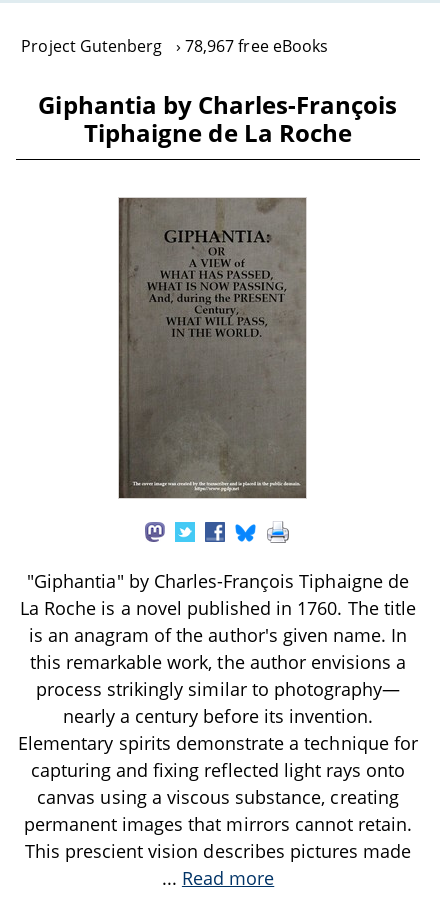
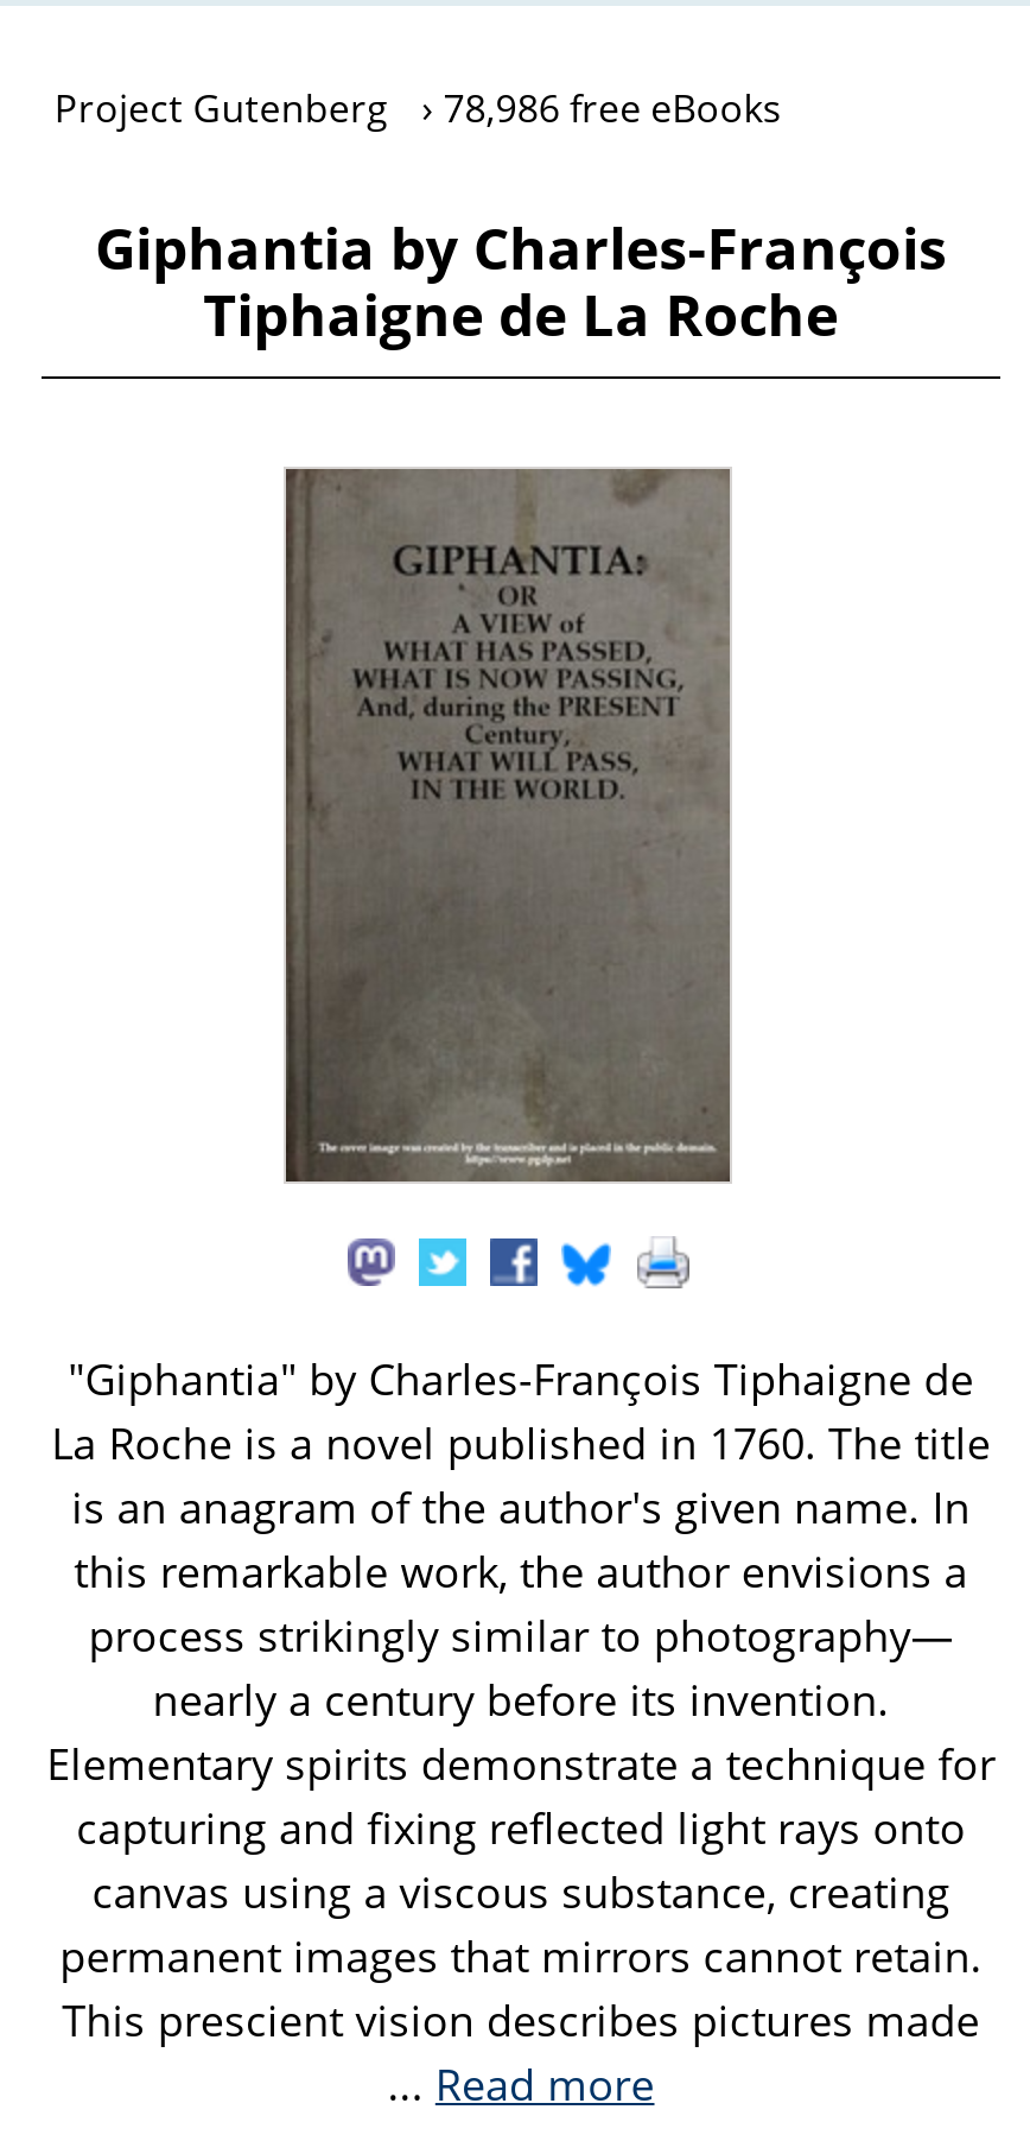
[21,35,328,57] Project Gutenberg 78,967 free eBooks -> [54,82,782,134] Project Gutenberg 78,986 free eBooks

